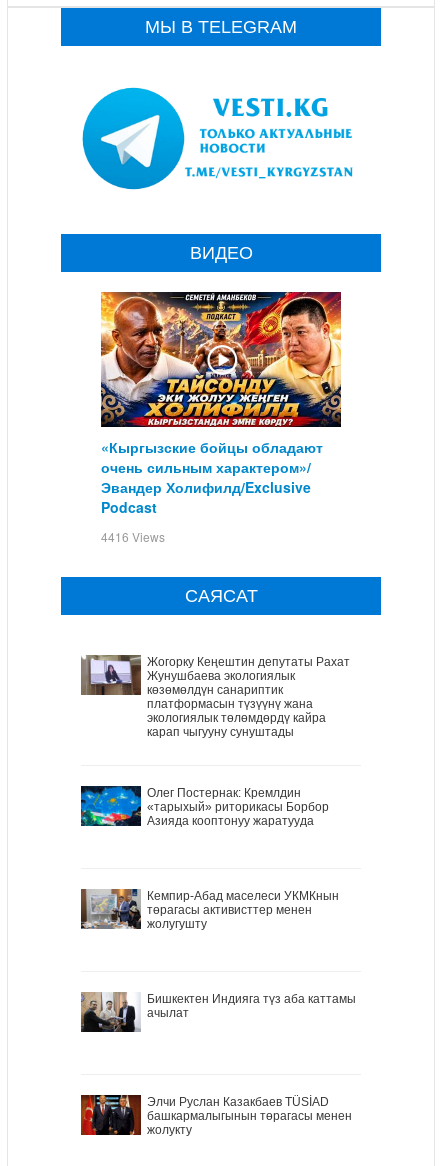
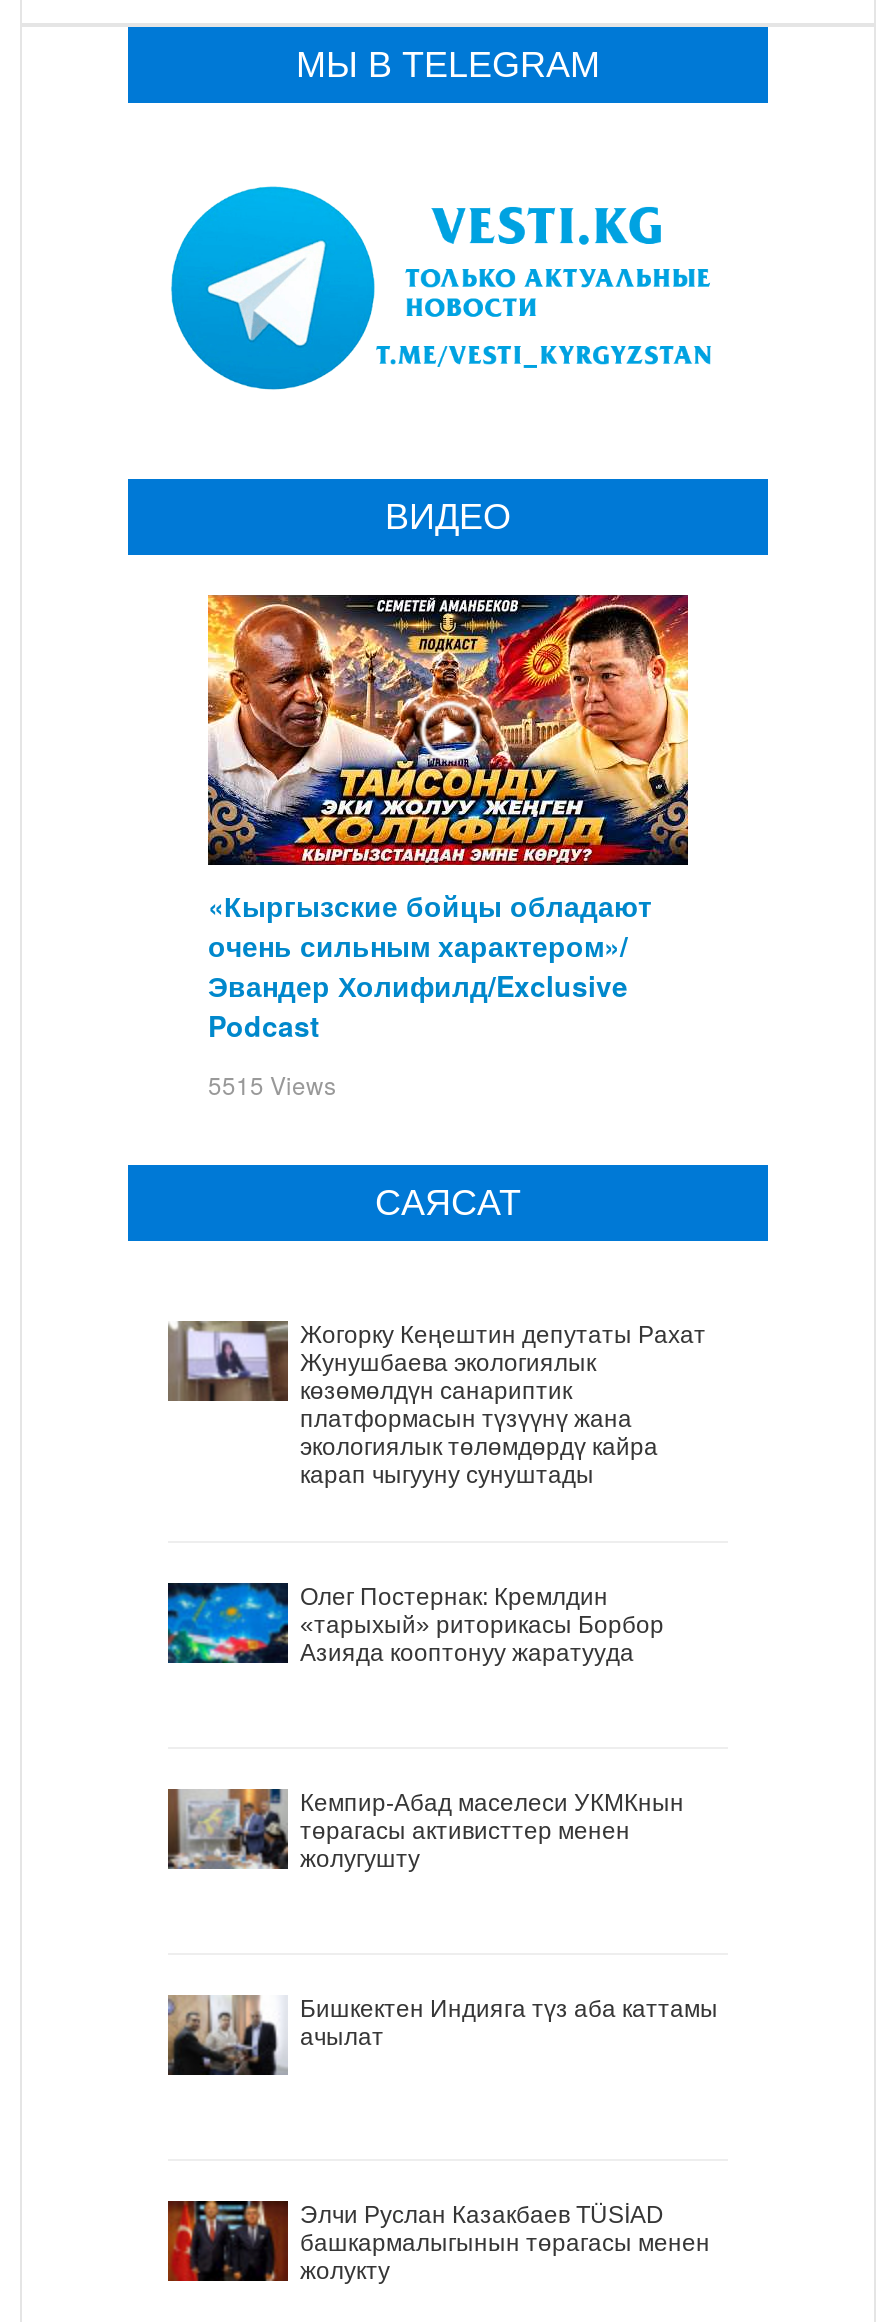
[101,528,165,545] 4416 Views -> [208,1066,336,1100] 5515 Views

